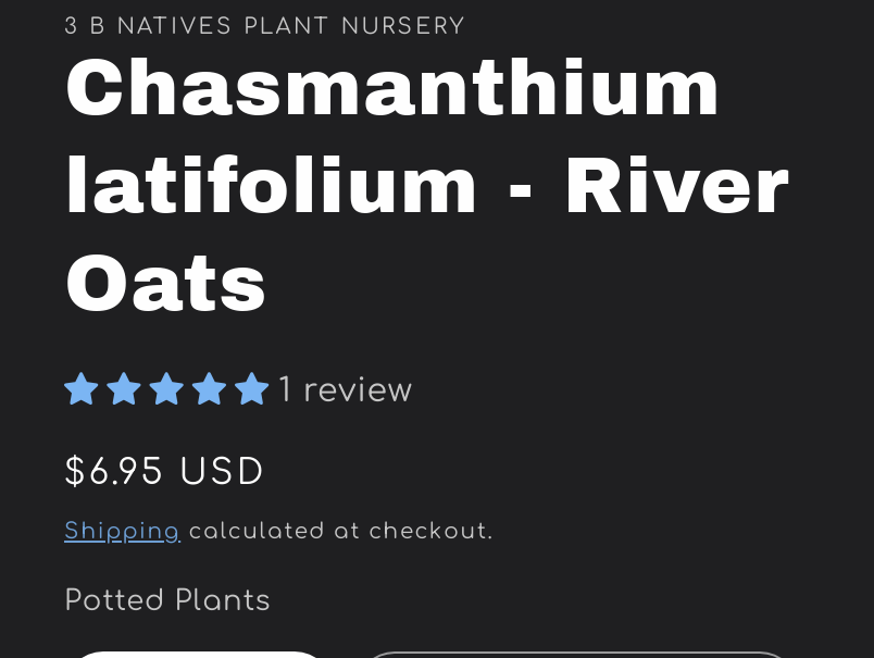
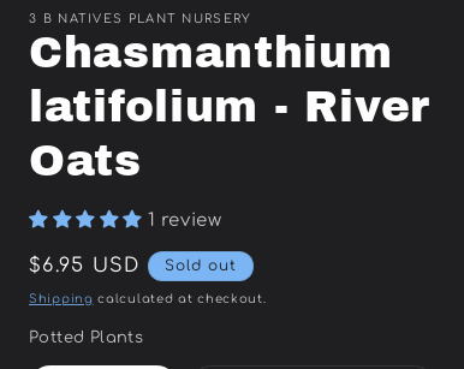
none -> [165,257,237,273] Sold out

